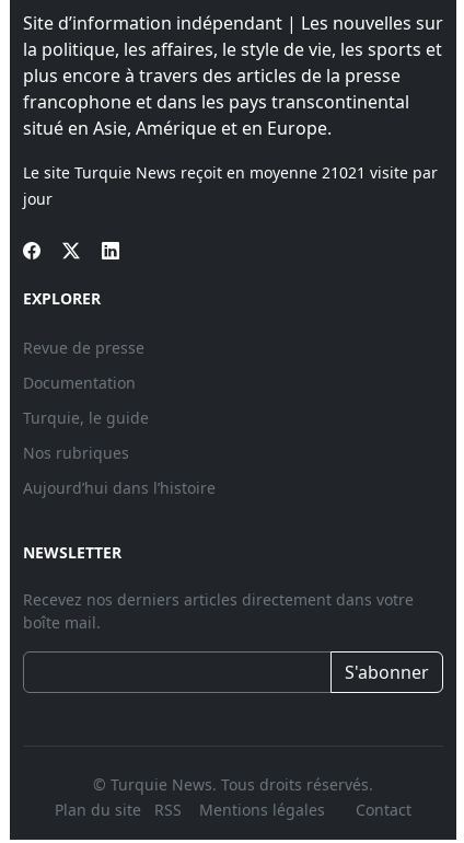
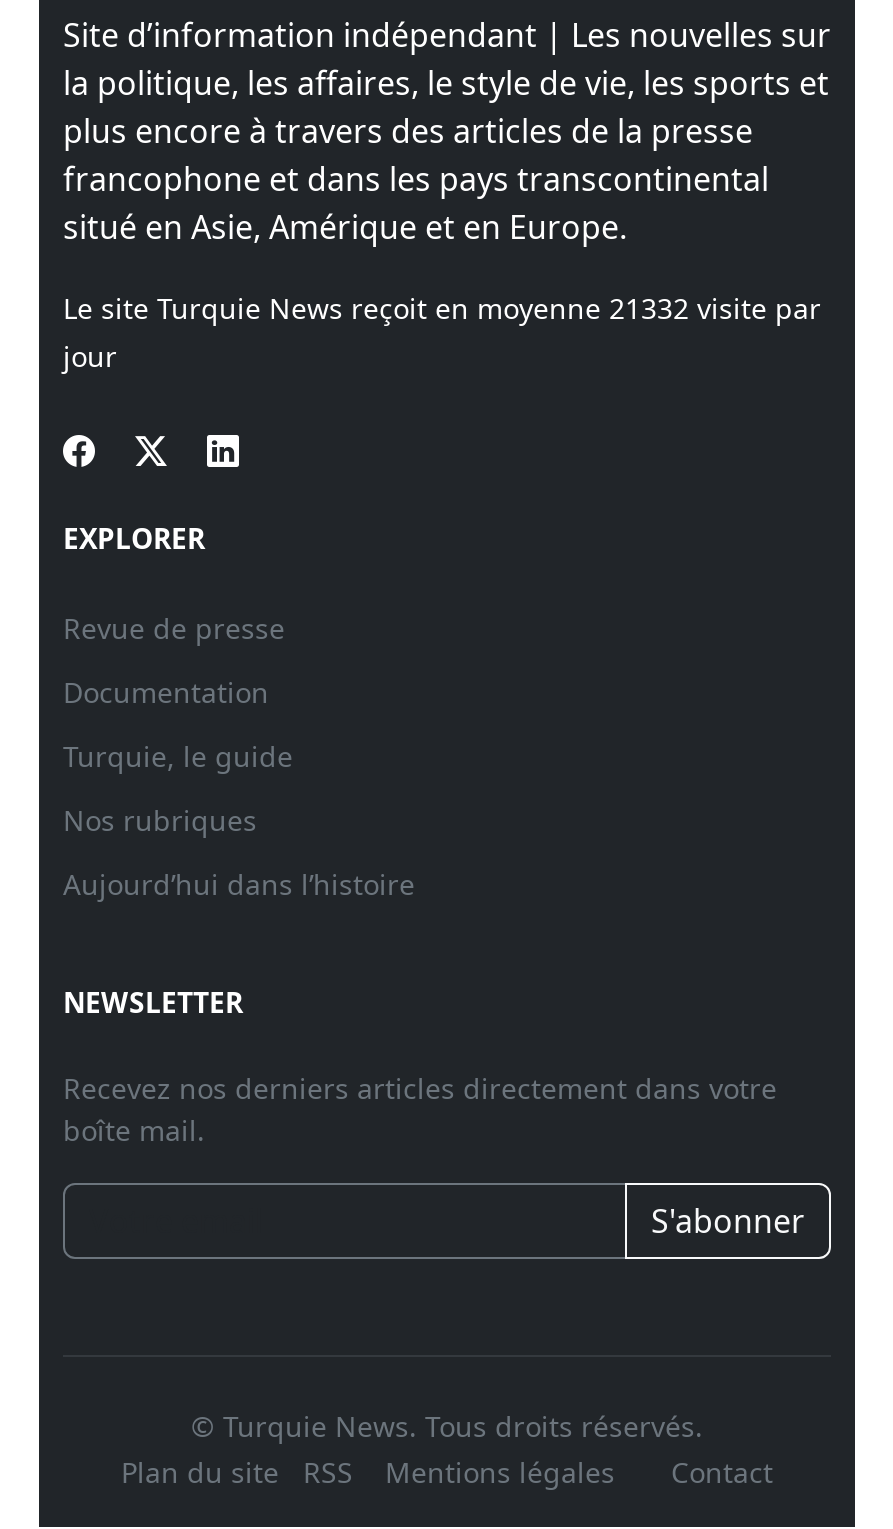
[23,162,438,183] Le site Turquie News reçoit en moyenne 21021 visite par -> [63,289,821,327] Le site Turquie News reçoit en moyenne 21332 visite par

